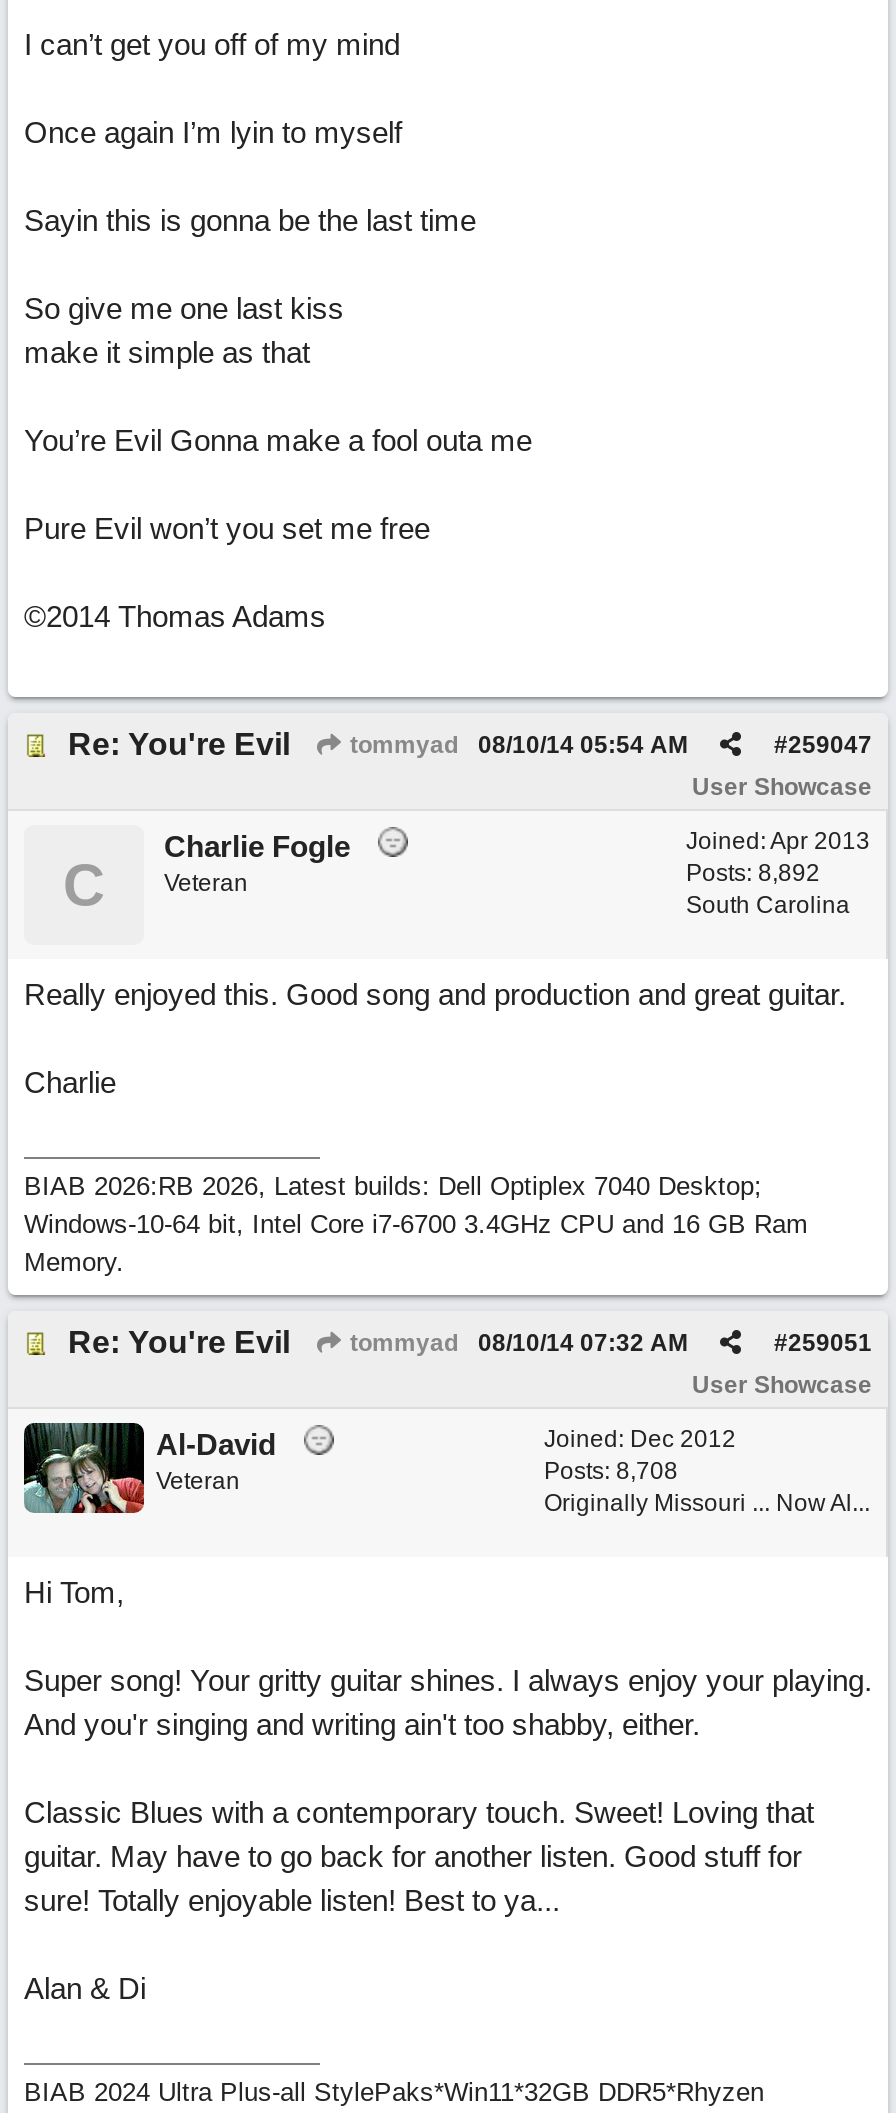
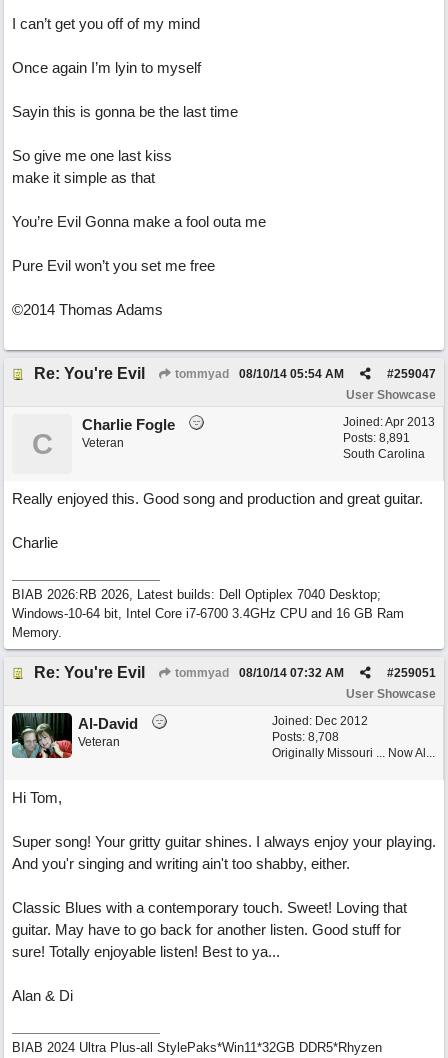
[686,859,820,887] Posts: 8,892 -> [343,431,410,445] Posts: 8,891

